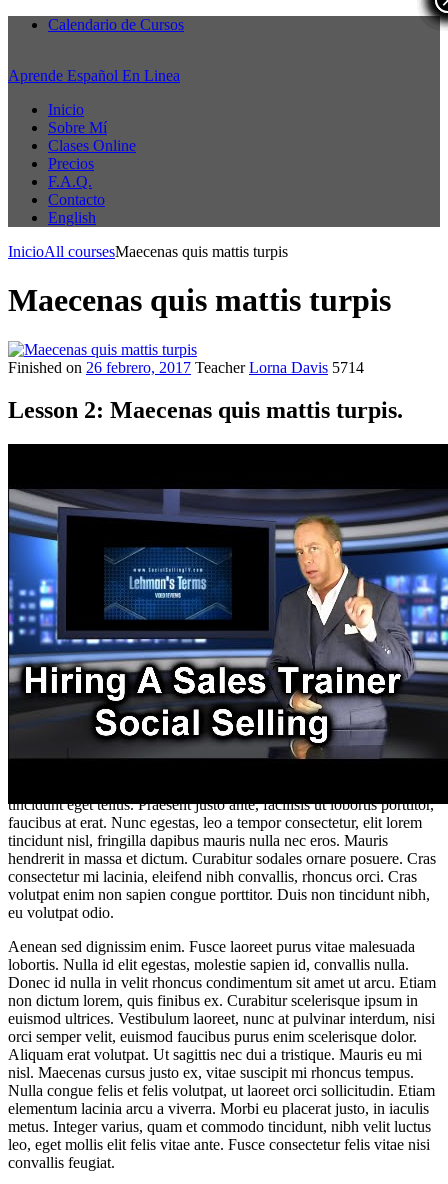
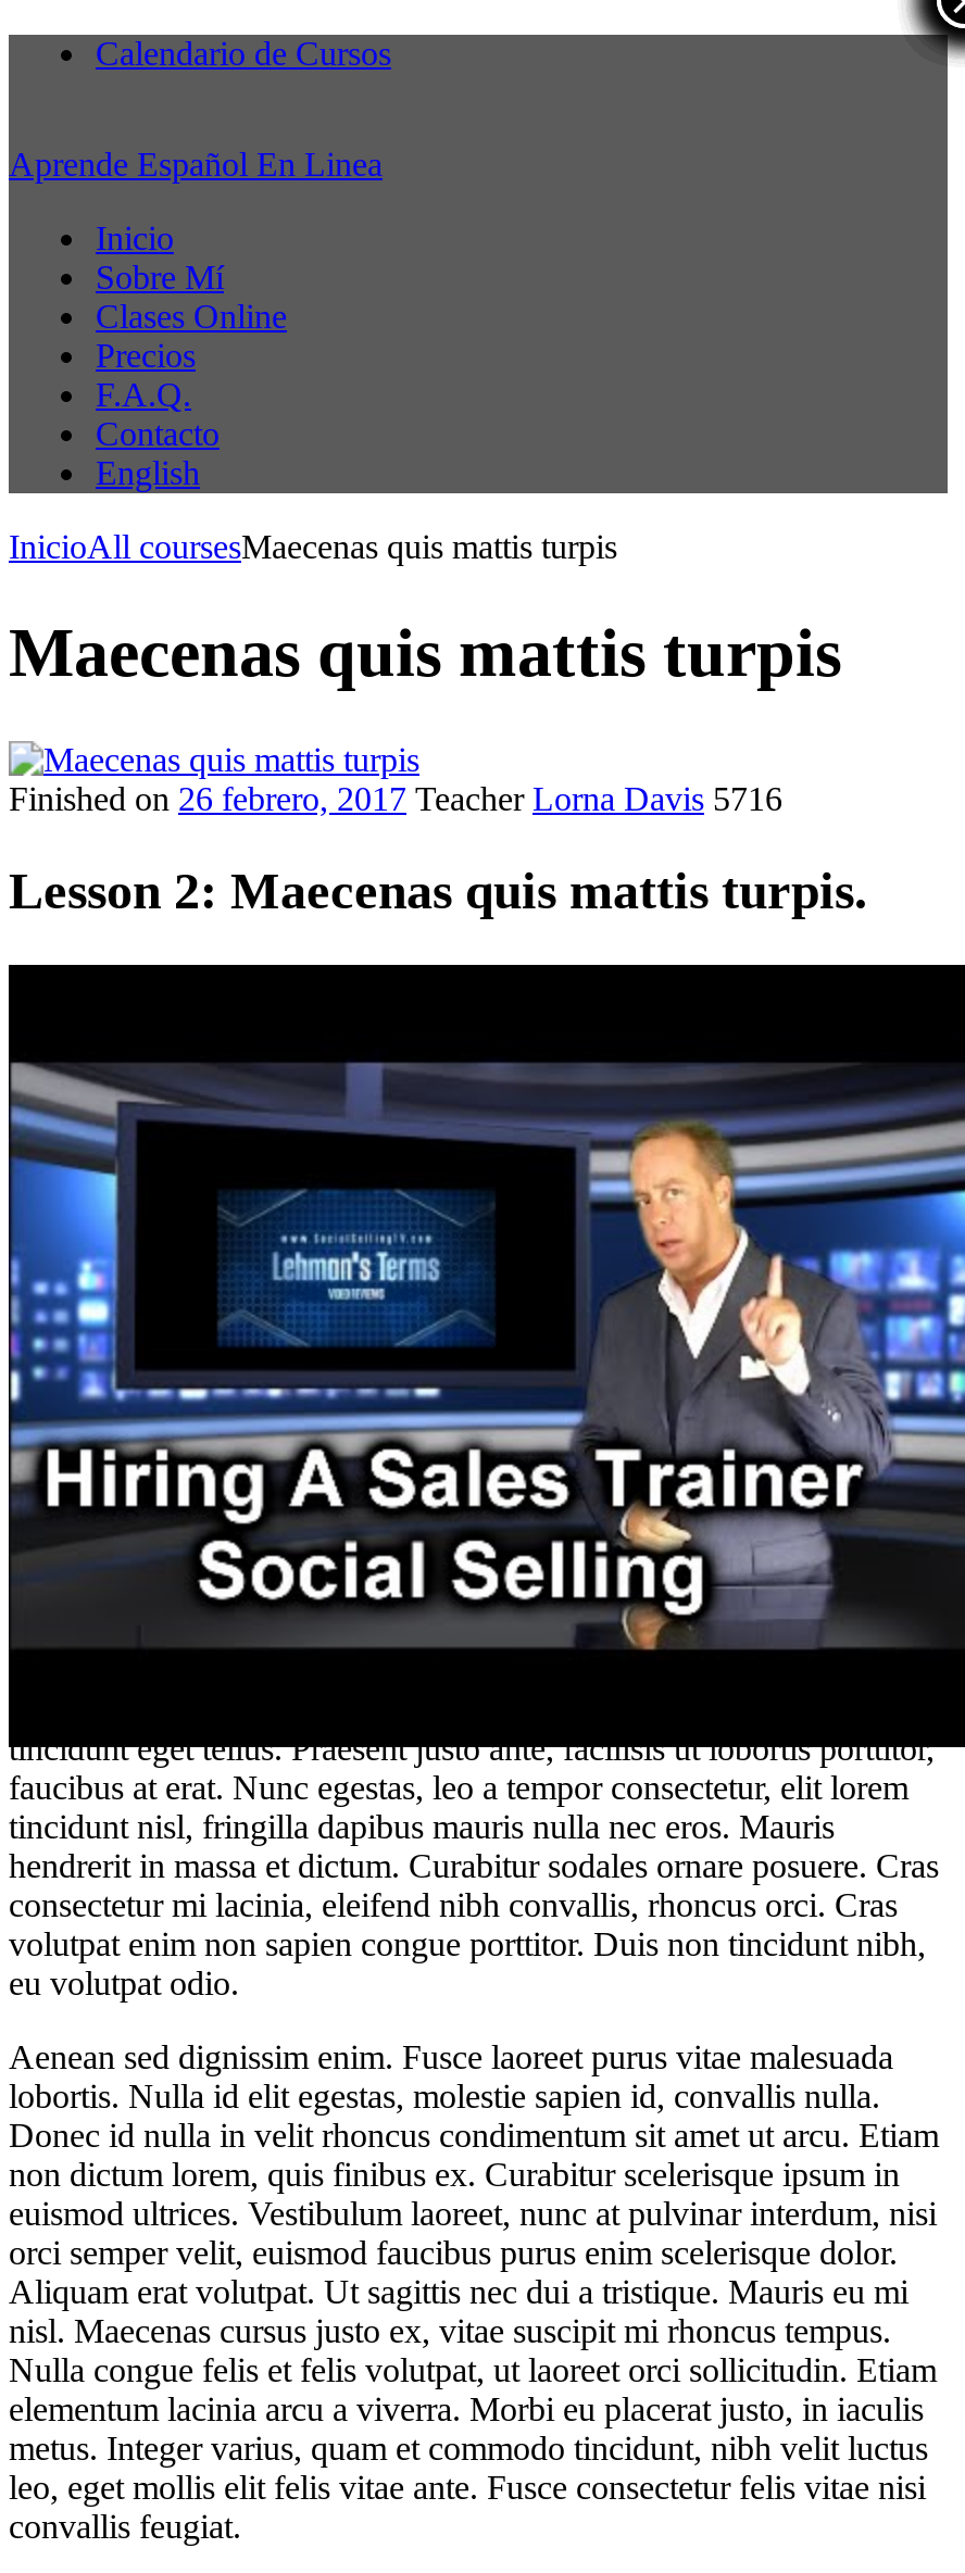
[8,359,364,376] Finished on 26 febrero, 2017 Teacher Lorna Davis 5714 -> [9,780,782,817] Finished on 26 febrero, 2017 Teacher Lorna Davis 5716

